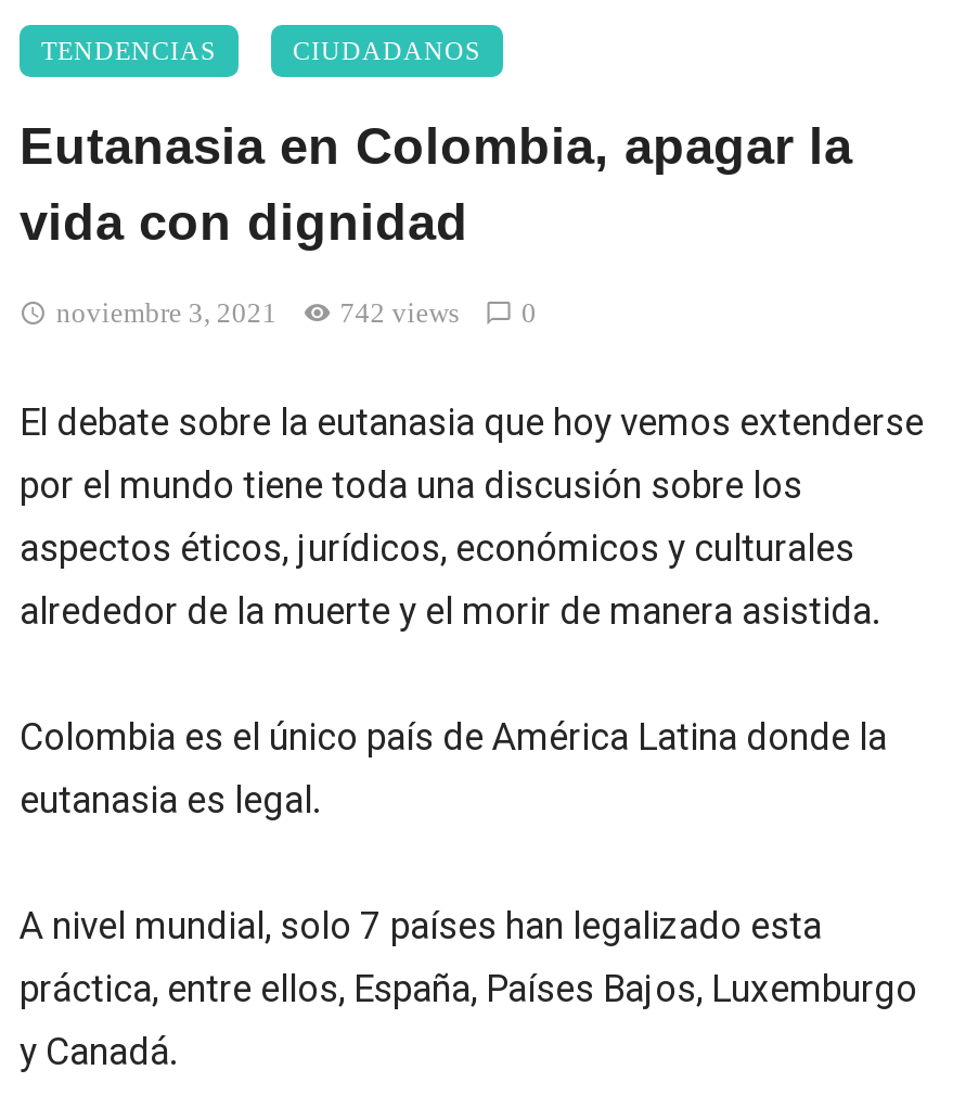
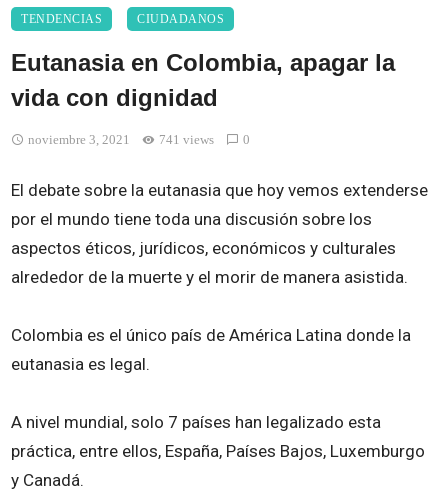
[340,298,459,329] 742 views -> [159,133,214,147] 741 views

